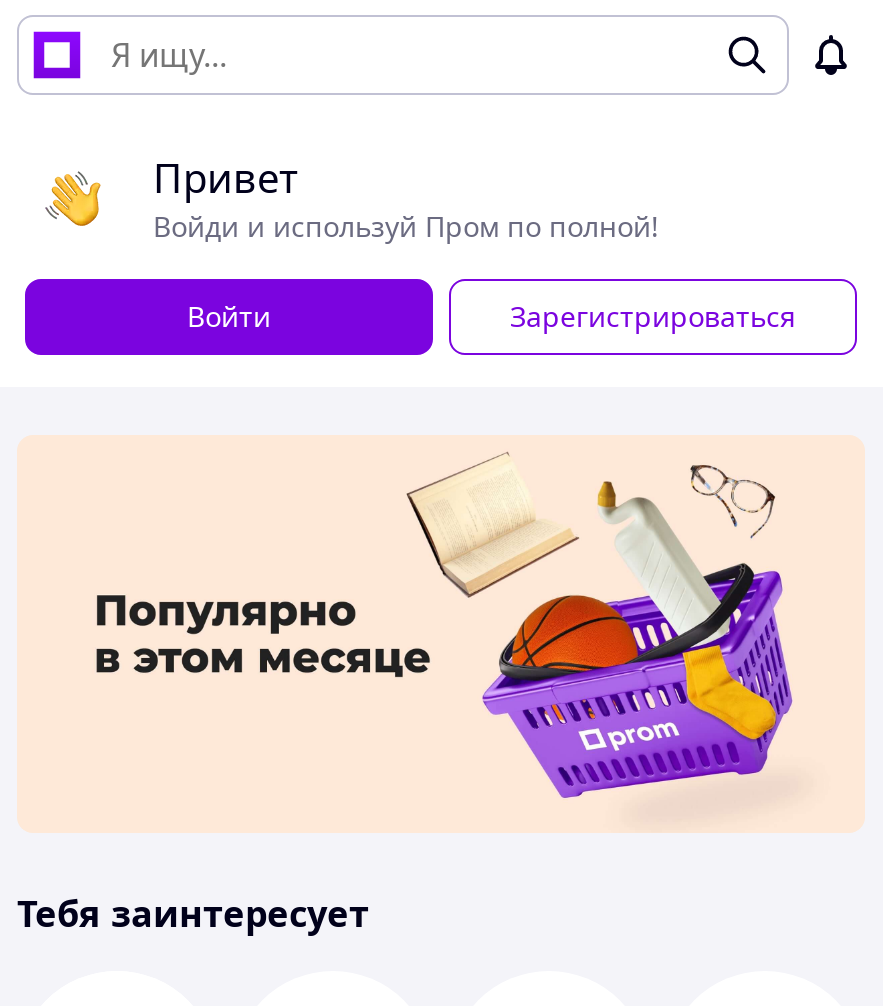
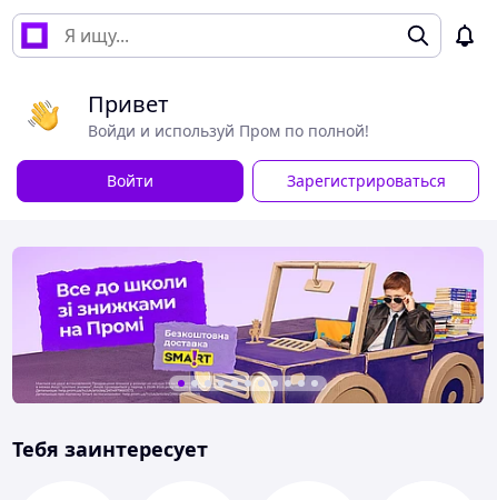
[19,437,863,833] [image] -> [11,247,485,404] [image]

